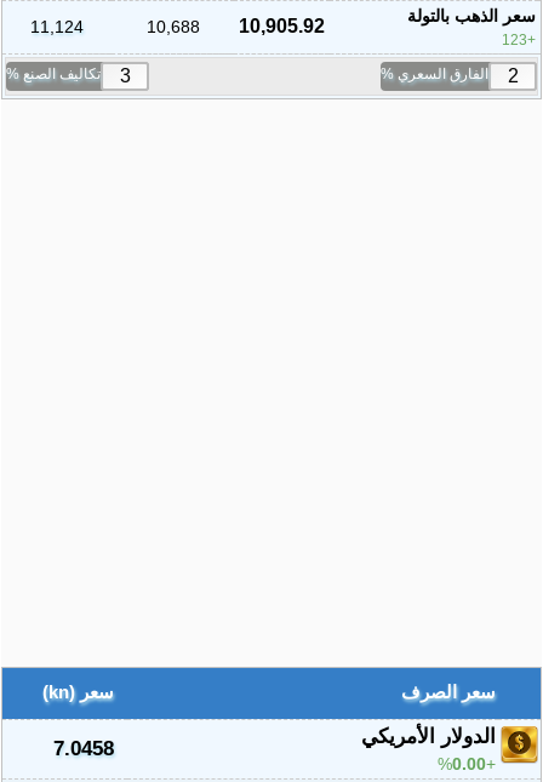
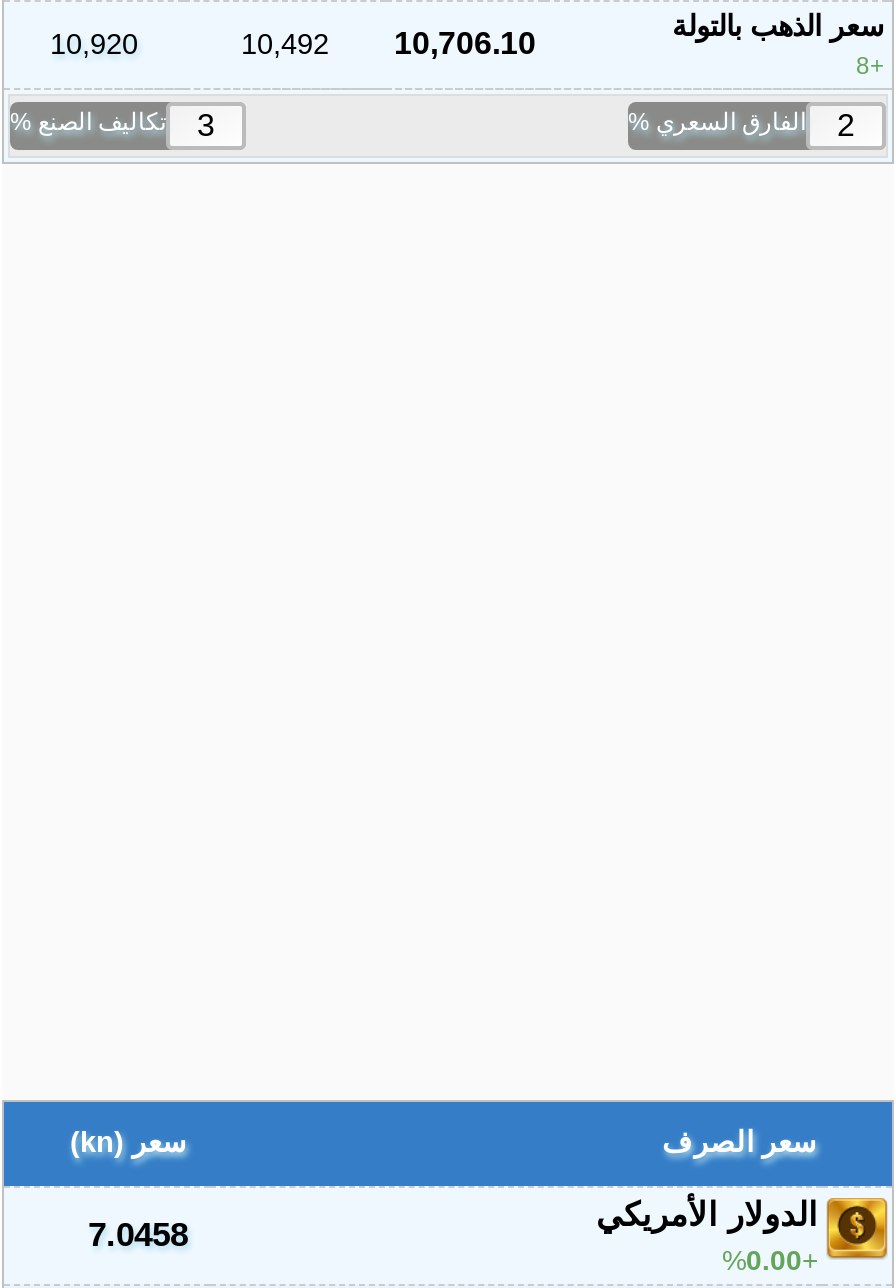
[30,17,84,36] 11,124 -> [50,28,138,60] 10,920
[146,17,199,36] 10,688 -> [241,28,329,60] 10,492
[239,16,325,36] 10,905.92 -> [394,26,536,60] 10,706.10
[502,32,527,48] 123 -> [856,52,870,80] 8

